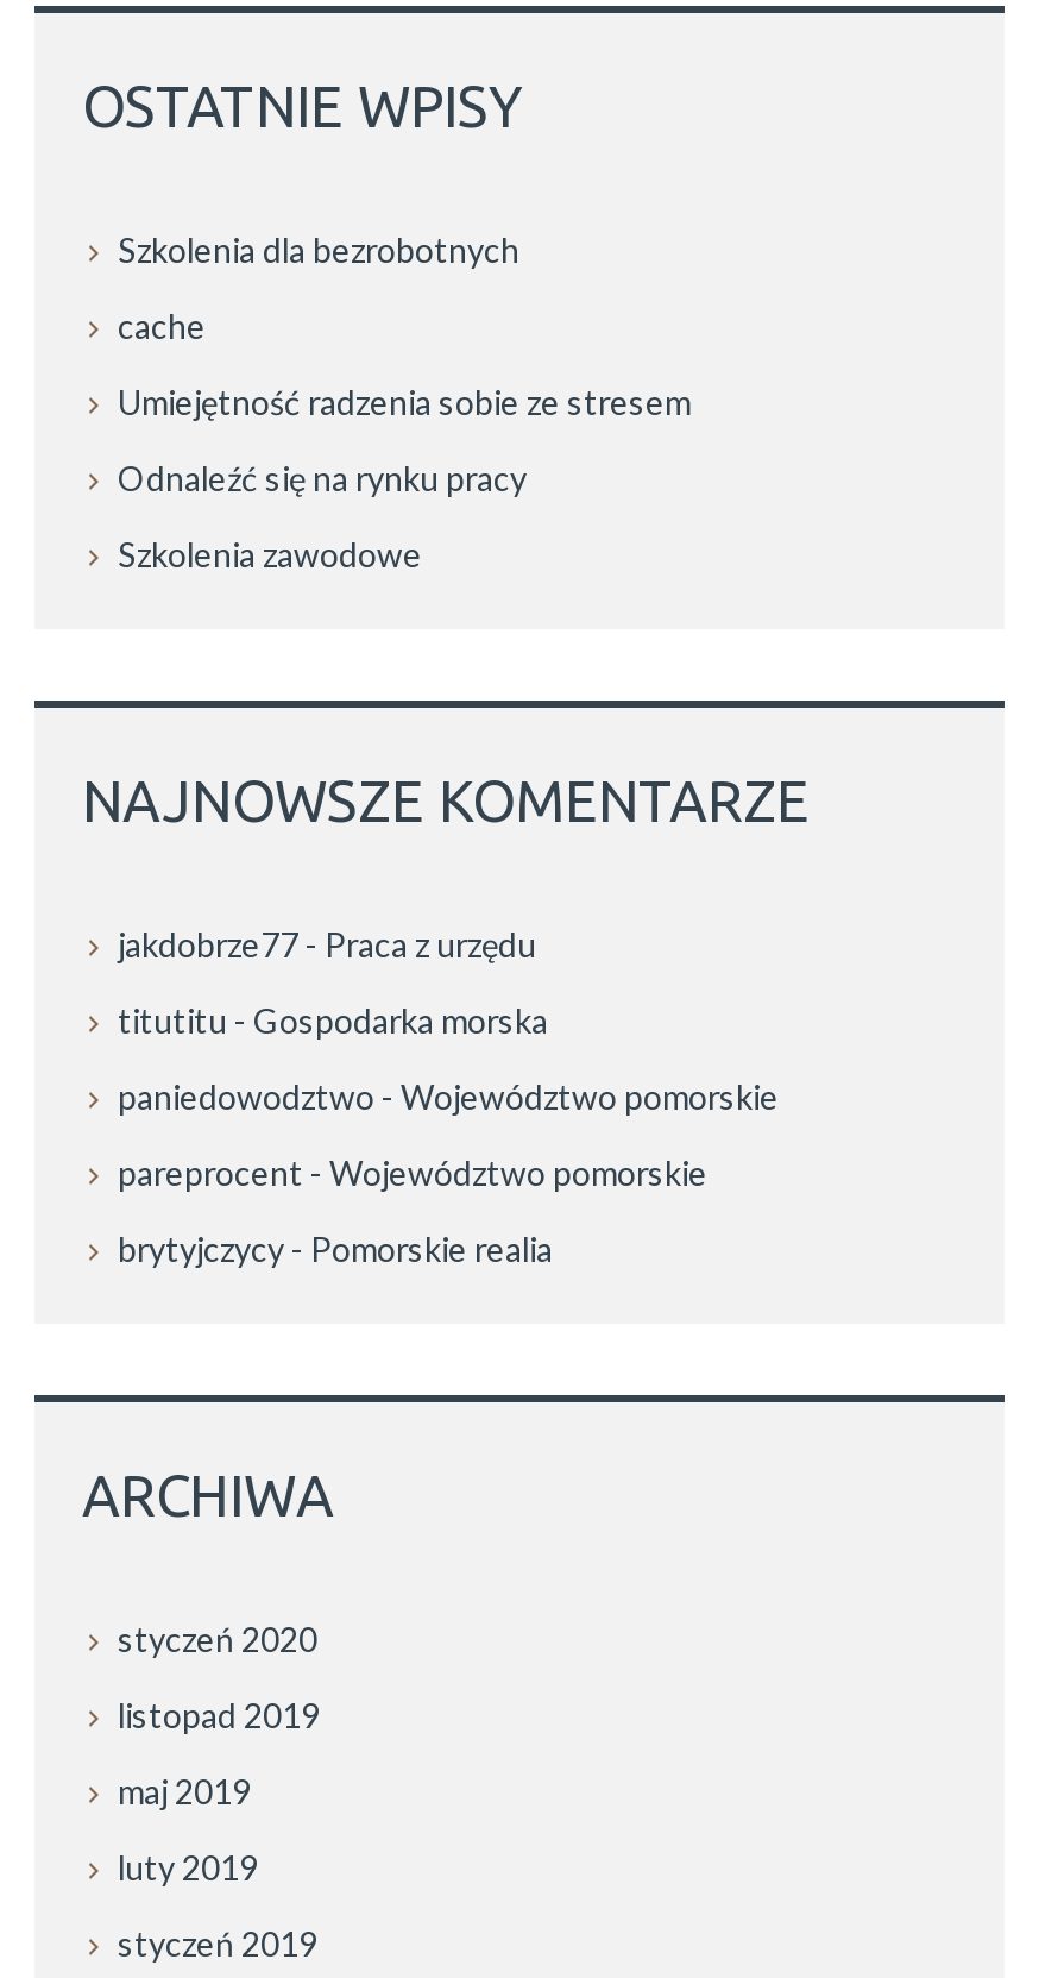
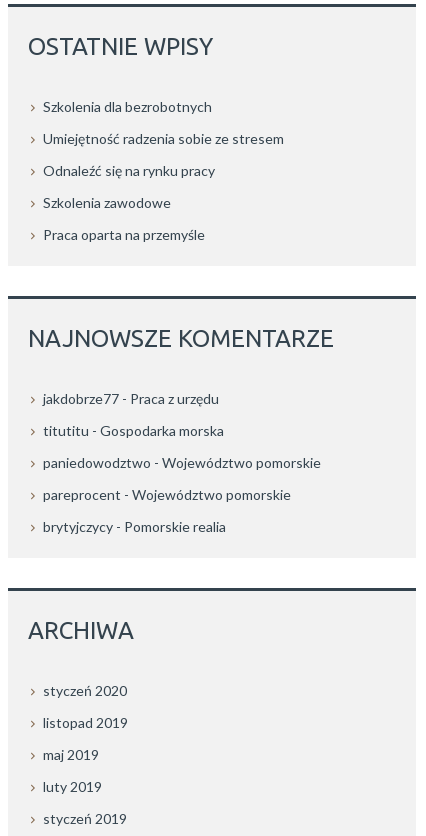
[118,306,206,347] cache -> none
moved [118,383,691,575] -> [43,130,284,211]: Umiejętność radzenia sobie ze stresem | Odnaleźć się na rynku pracy | Szkolenia zawodowe
none -> [43,226,205,243] Praca oparta na przemyśle

